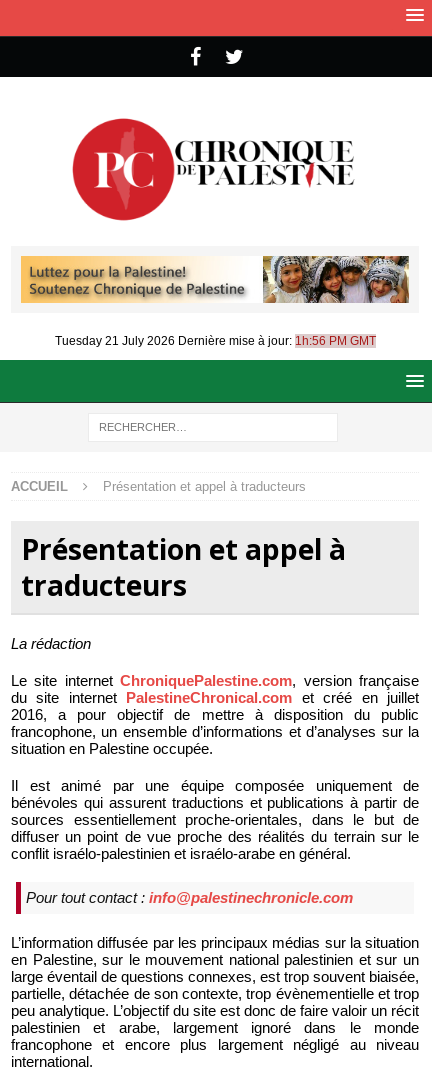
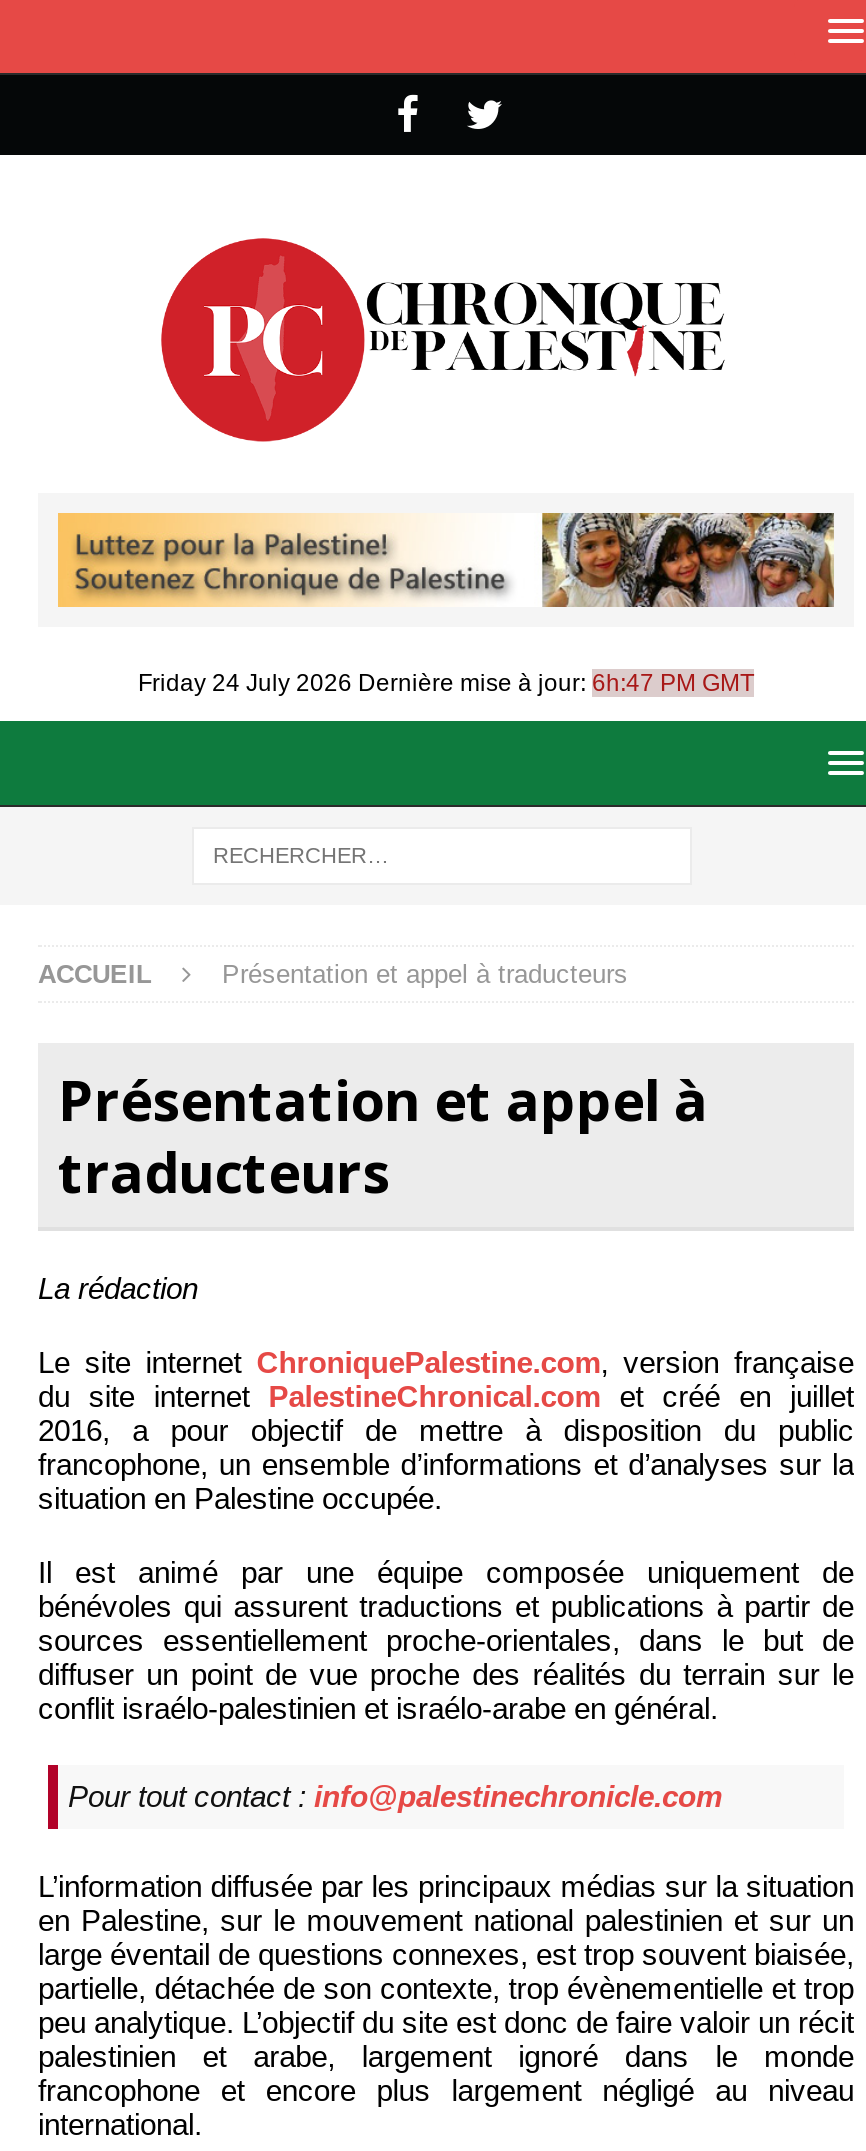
[54,334,375,348] Tuesday 21 July 2026 Dernière mise à jour: 1h:56 PM GMT -> [138,668,754,696] Friday 24 July 2026 Dernière mise à jour: 6h:47 PM GMT

